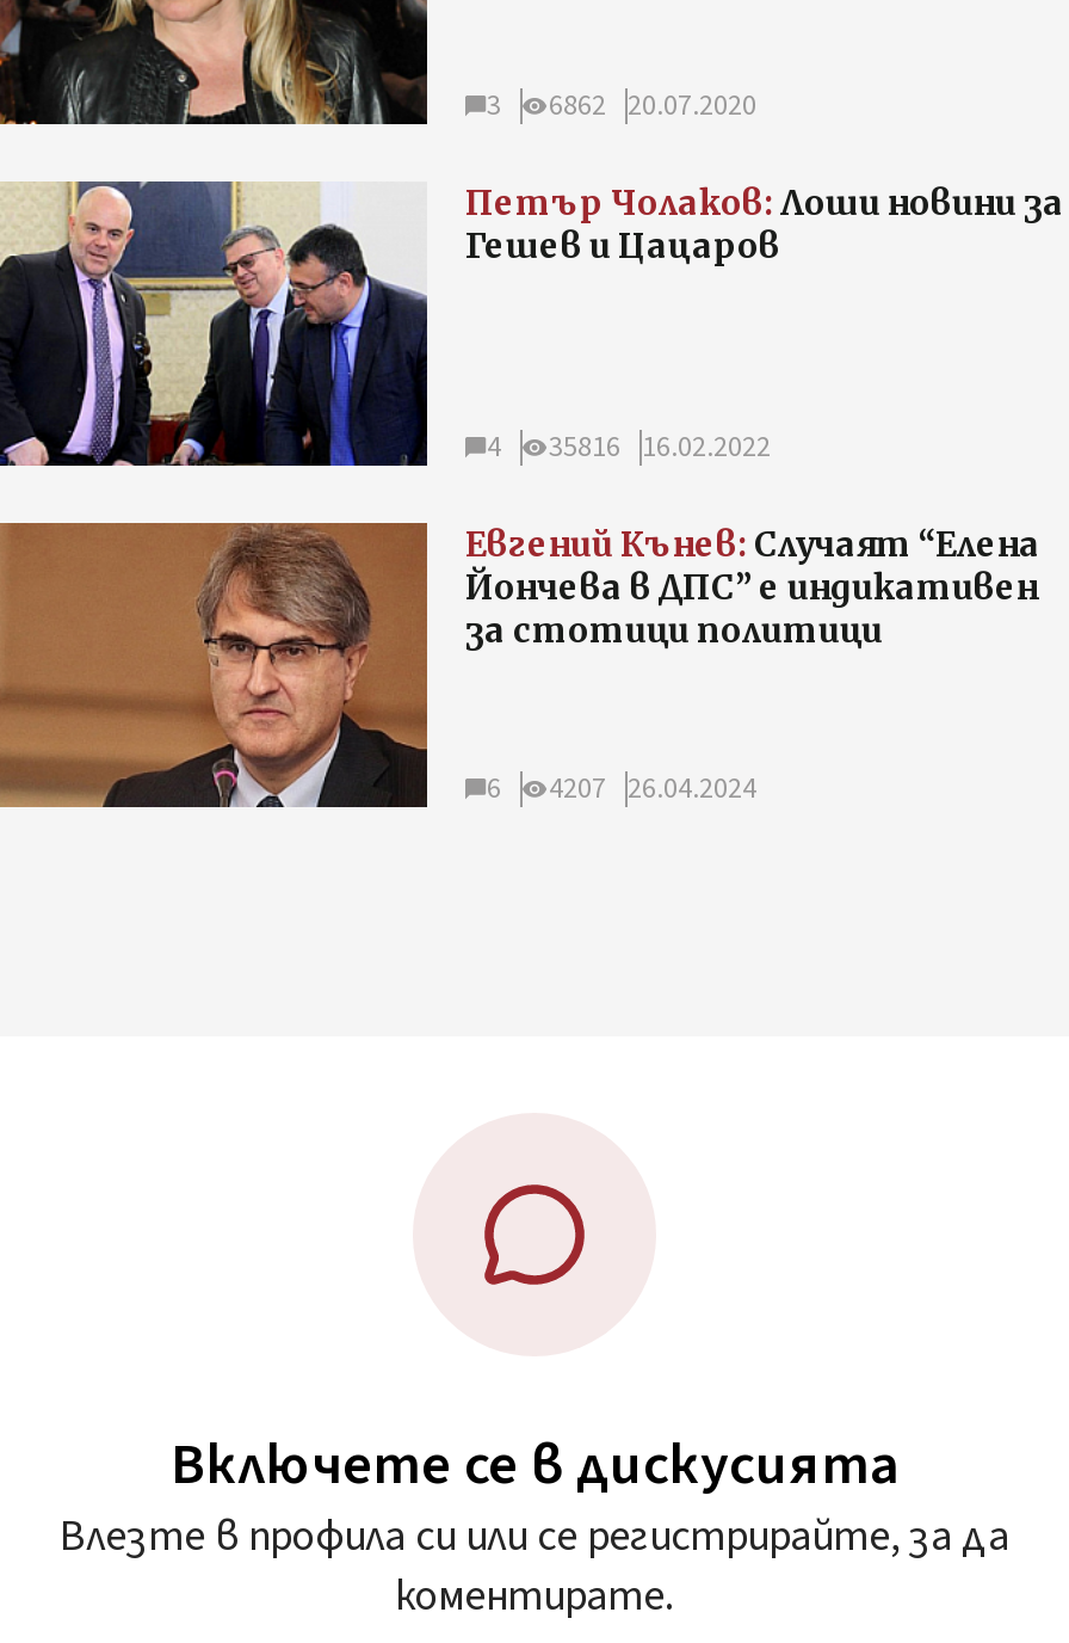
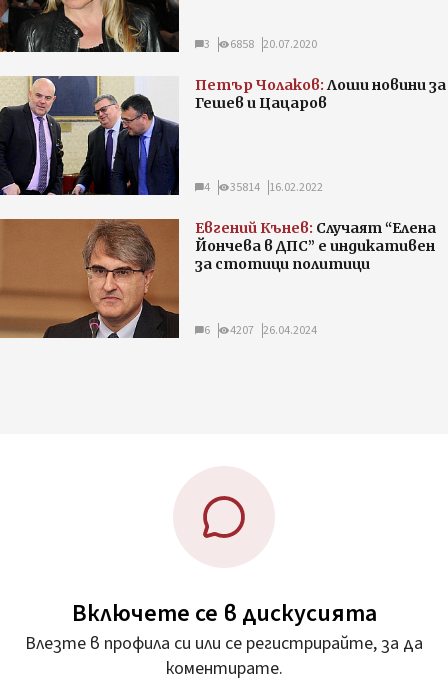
[487,87,756,127] 3 6862 20.07.2020 -> [204,36,317,53] 3 6858 20.07.2020
[487,428,771,469] 4 35816 16.02.2022 -> [204,179,323,196] 4 35814 16.02.2022

